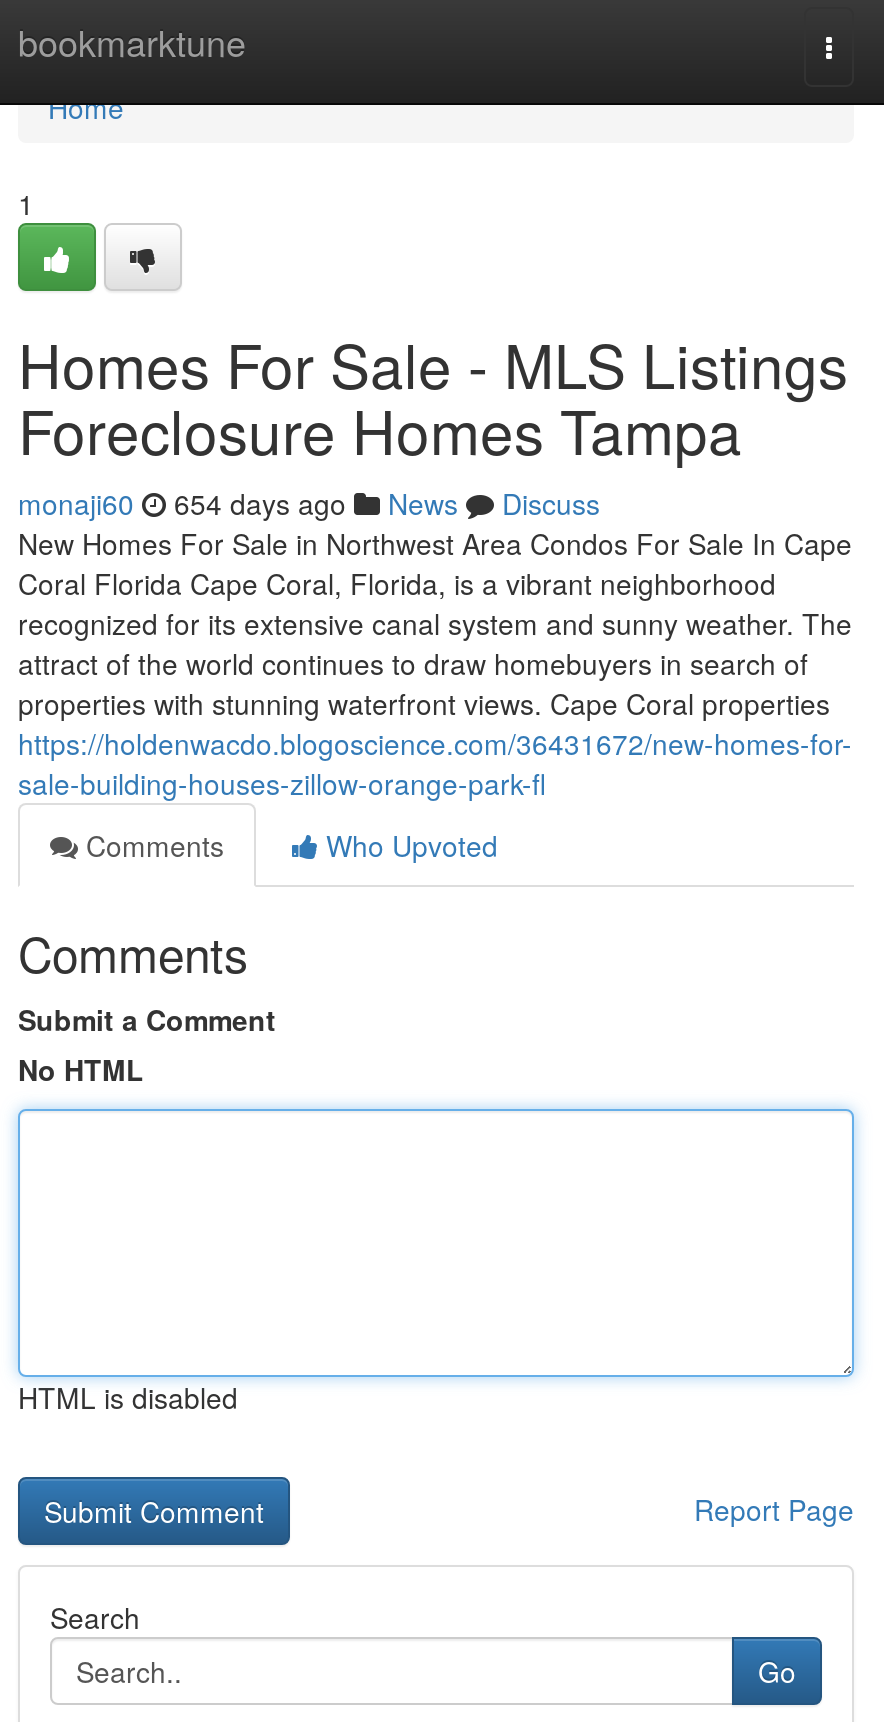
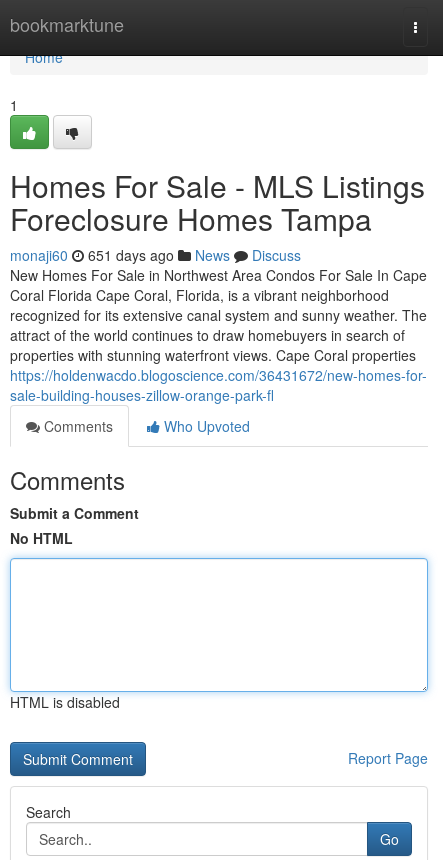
[18,483,600,523] monaji60 654 days ago News Discuss -> [10,245,301,265] monaji60 651 days ago News Discuss

